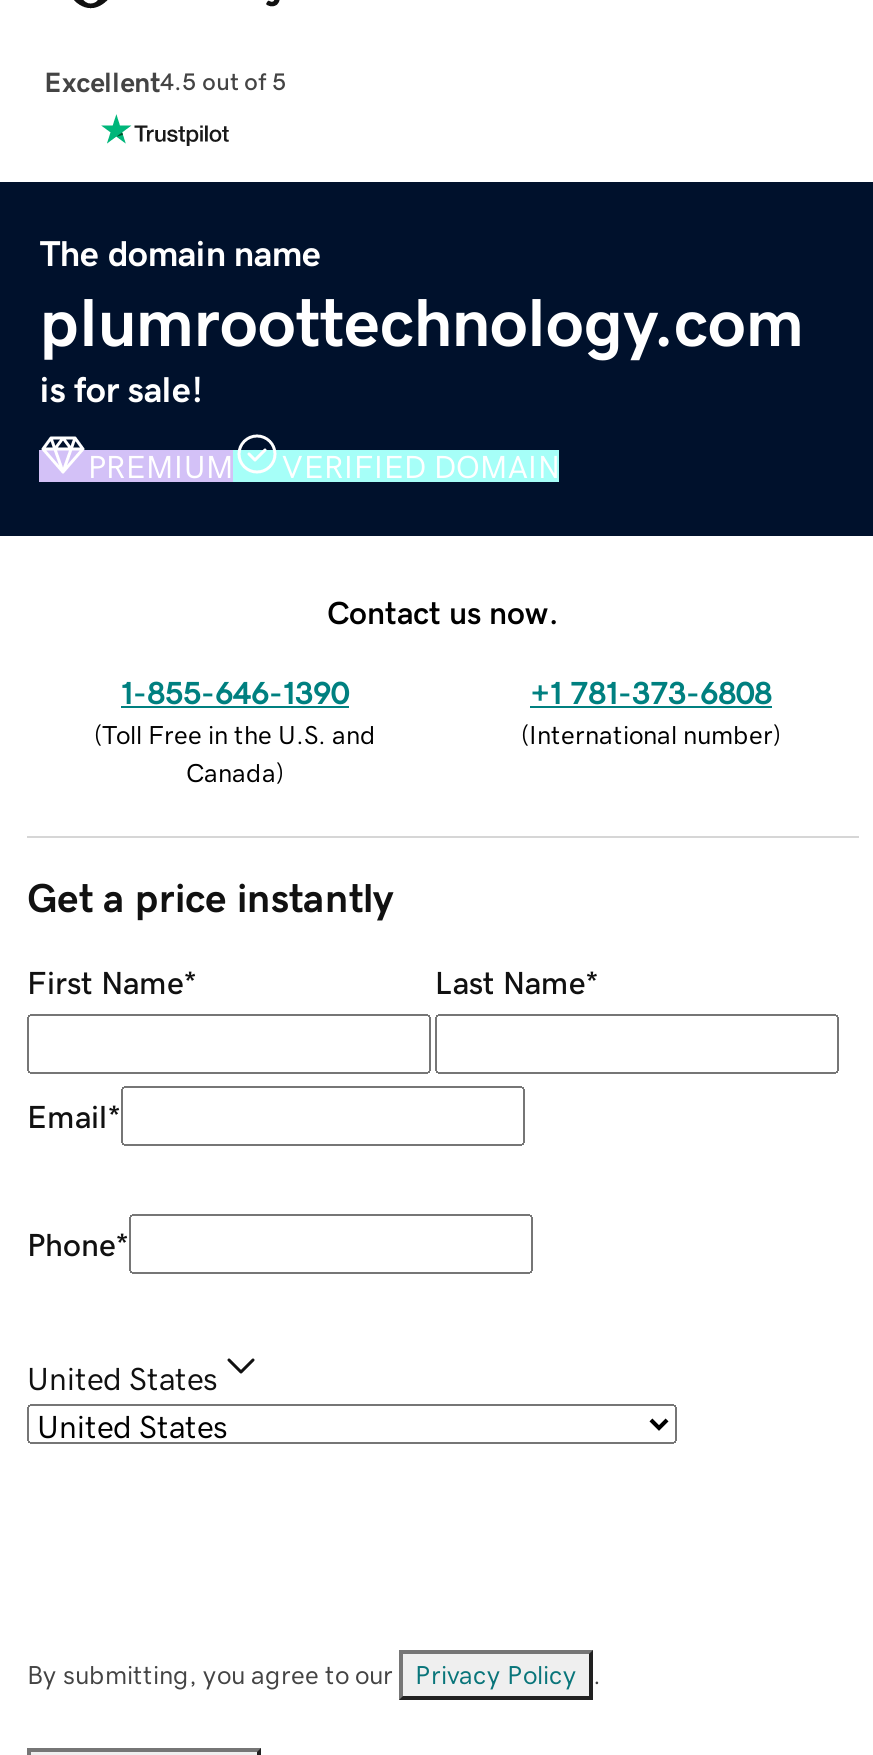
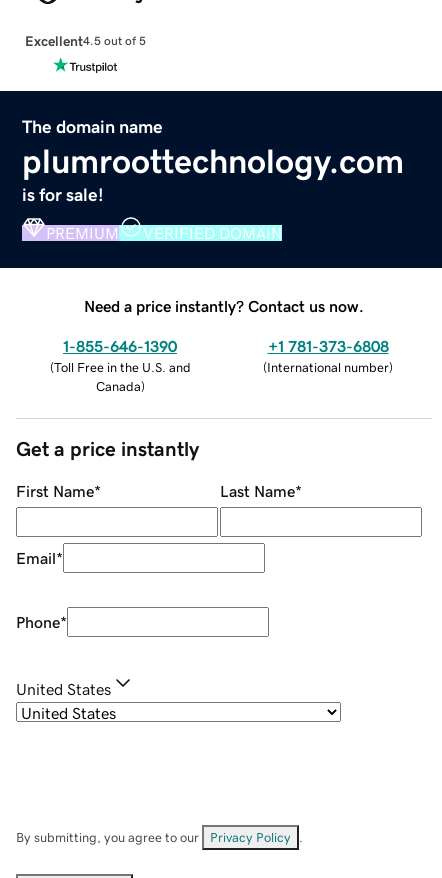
[327,595,559,627] Contact us now. -> [84,298,364,314] Need a price instantly? Contact us now.

